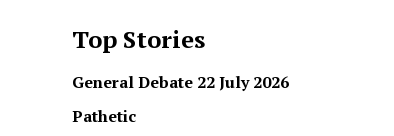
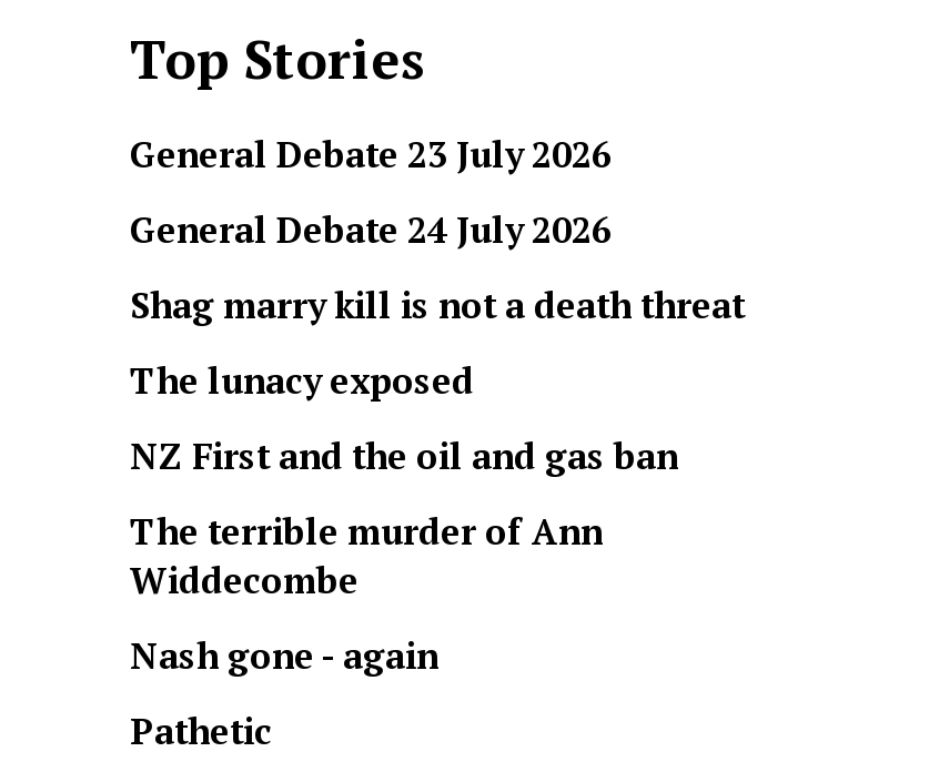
[72,71,289,93] General Debate 22 July 2026 -> [130,130,745,680] General Debate 23 July 2026 | General Debate 24 July 2026 | Shag marry kill is not a death threat | The lunacy exposed | NZ First and the oil and gas ban | The terrible murder of Ann | Widdecombe | Nash gone - again

